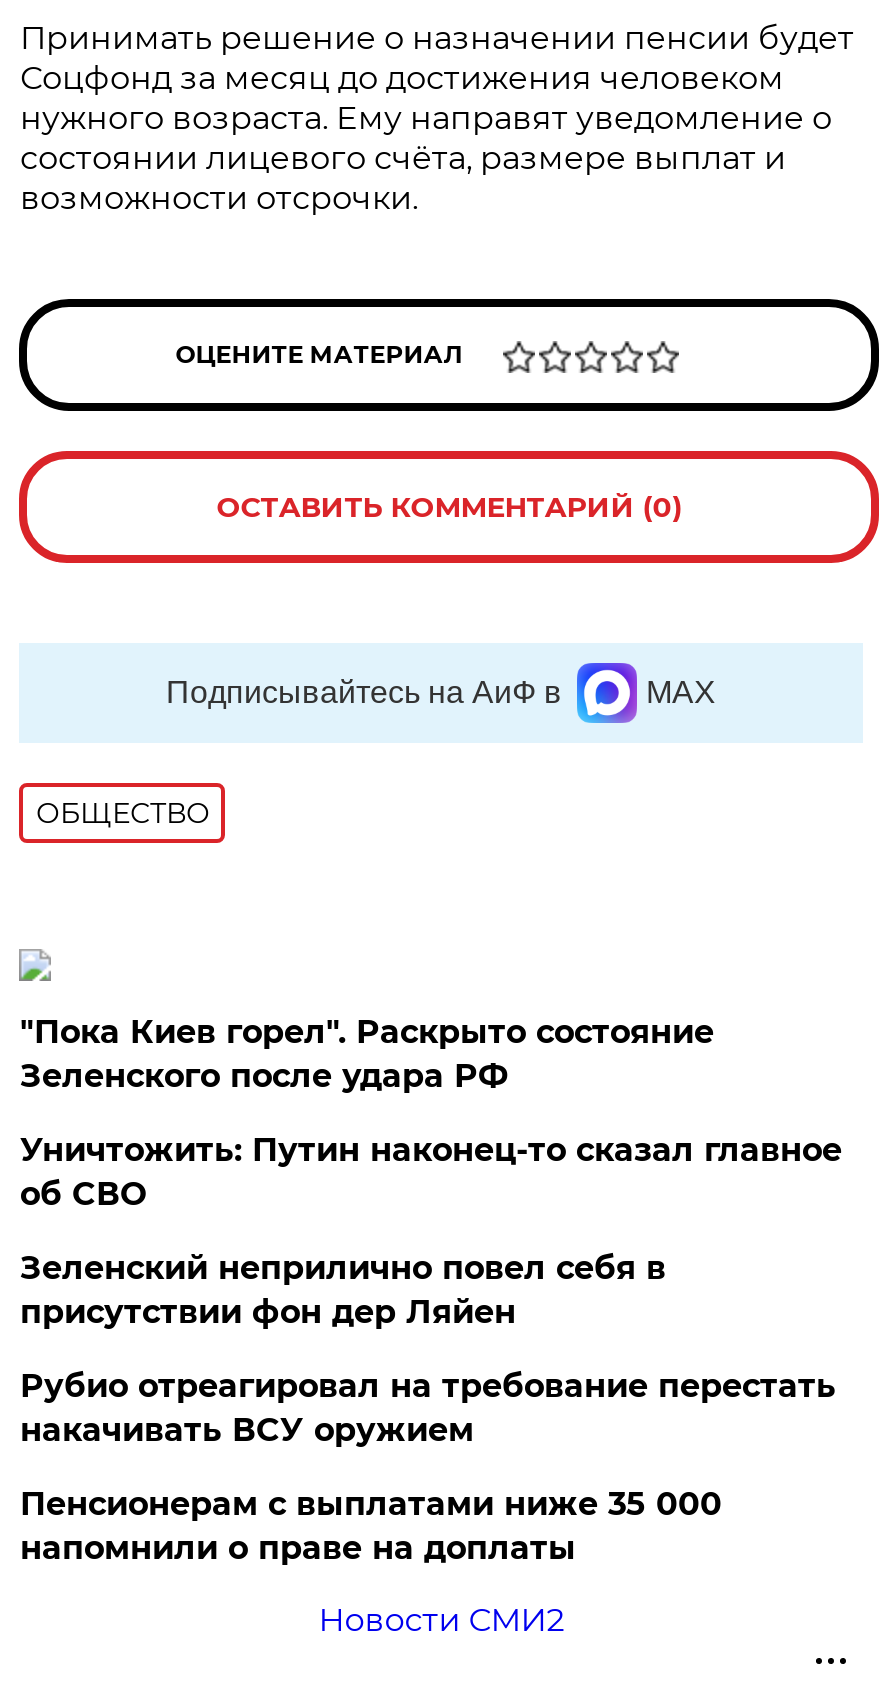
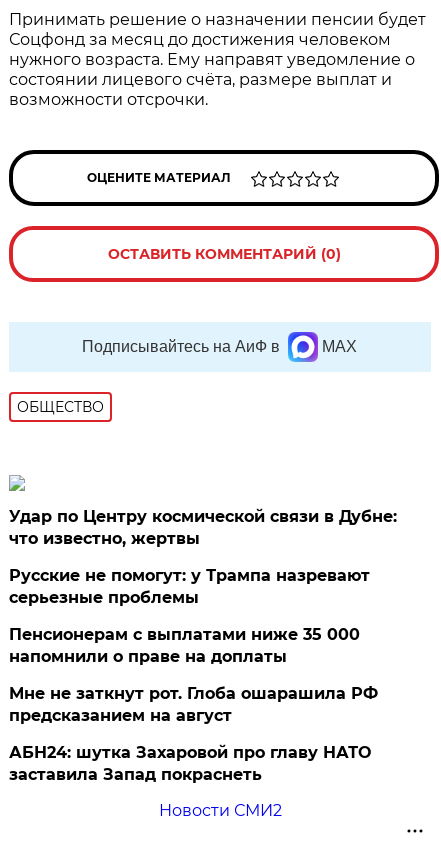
[20,1013,842,1449] "Пока Киев горел". Раскрыто состояние | Зеленского после удара РФ | Уничтожить: Путин наконец-то сказал главное | об СВО | Зеленский неприлично повел cебя в | присутствии фон дер Ляйен | Рубио отреагировал на требование перестать | накачивать ВСУ оружием -> [9,507,397,607] Удар по Центру космической связи в Дубне: | что известно, жертвы | Русские не помогут: у Трампа назревают | серьезные проблемы
moved [20,1485,722,1567] -> [9,625,360,666]: Пенсионерам с выплатами ниже 35 000 | напомнили о праве на доплаты
none -> [9,684,378,784] Мне не заткнут рот. Глоба ошарашила РФ | предсказанием на август | АБН24: шутка Захаровой про главу НАТО | заставила Запад покраснеть

